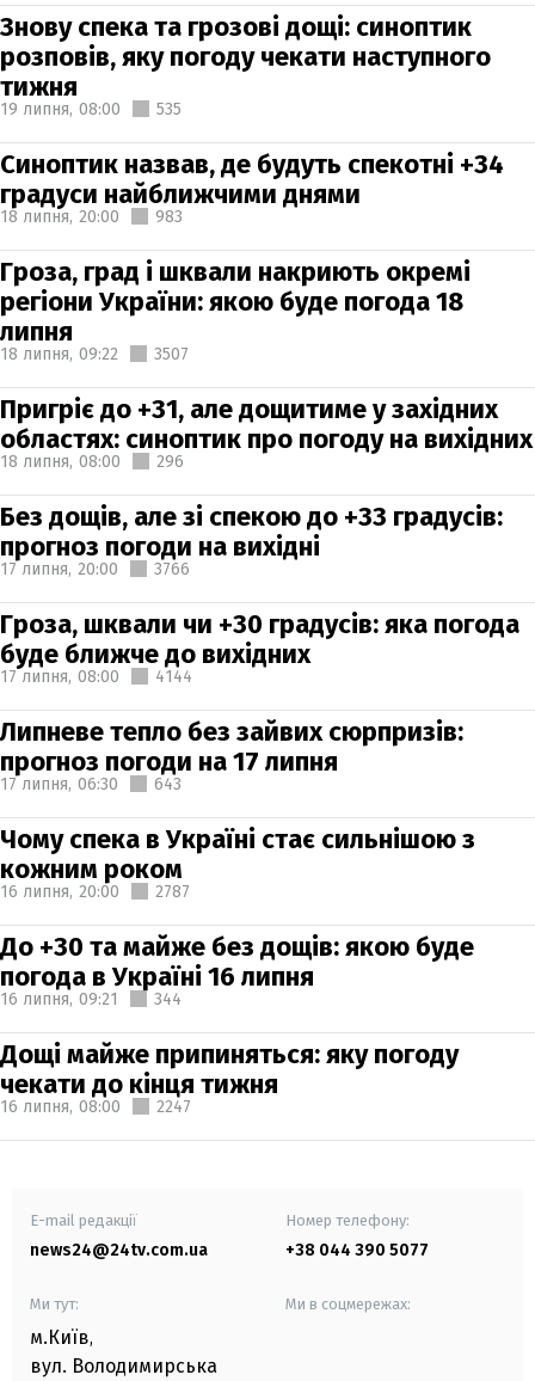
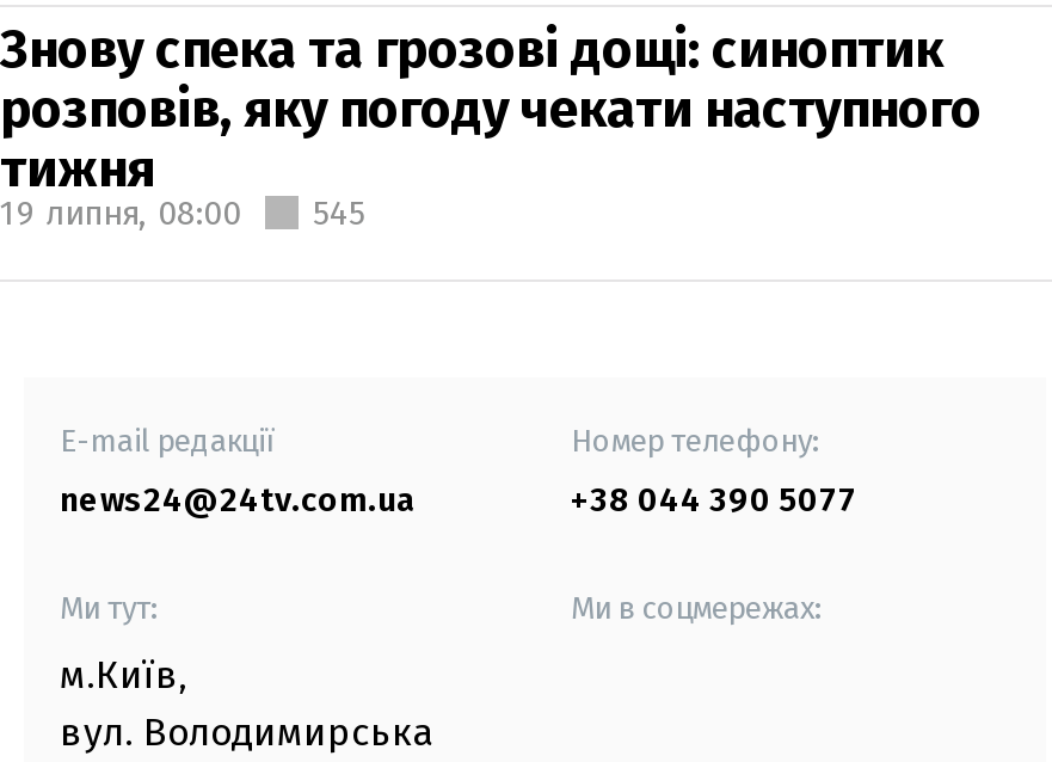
[0,99,533,1116] 535 | Синоптик назвав, де будуть спекотні +34 | градуси найближчими днями | 18 липня, 20:00 | 983 | Гроза, град і шквали накриють окремі | регіони України: якою буде погода 18 | липня | 18 липня, 09:22 | 3507 | Пригріє до +31, але дощитиме у західних | областях: синоптик про погоду на вихідних | 18 липня, 08:00 | 296 | Без дощів, але зі спекою до +33 градусів: | прогноз погоди на вихідні | 17 липня, 20:00 | 3766 | Гроза, шквали чи +30 градусів: яка погода | буде ближче до вихідних | 17 липня, 08:00 | 4144 | Липневе тепло без зайвих сюрпризів: | прогноз погоди на 17 липня | 17 липня, 06:30 | 643 | Чому спека в Україні стає сильнішою з | кожним роком | 16 липня, 20:00 | 2787 | До +30 та майже без дощів: якою буде | погода в Україні 16 липня | 16 липня, 09:21 | 344 | Дощі майже припиняться: яку погоду | чекати до кінця тижня | 16 липня, 08:00 | 2247 -> [313,192,365,233] 545

